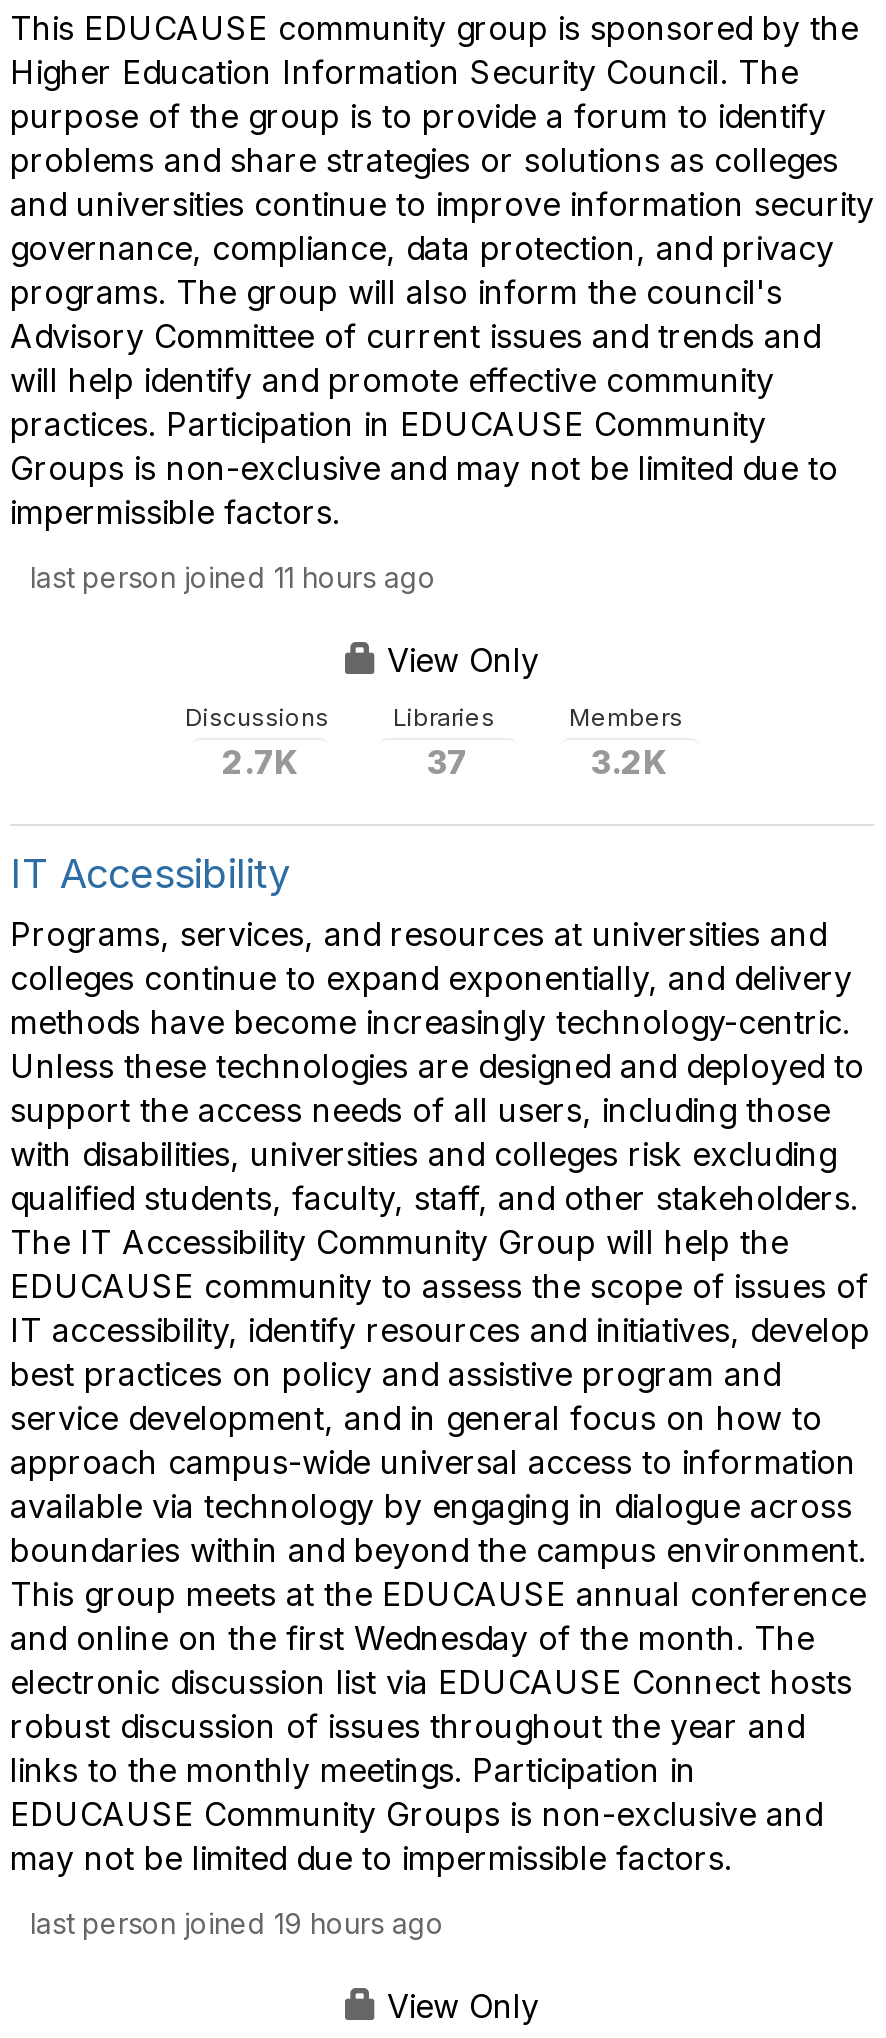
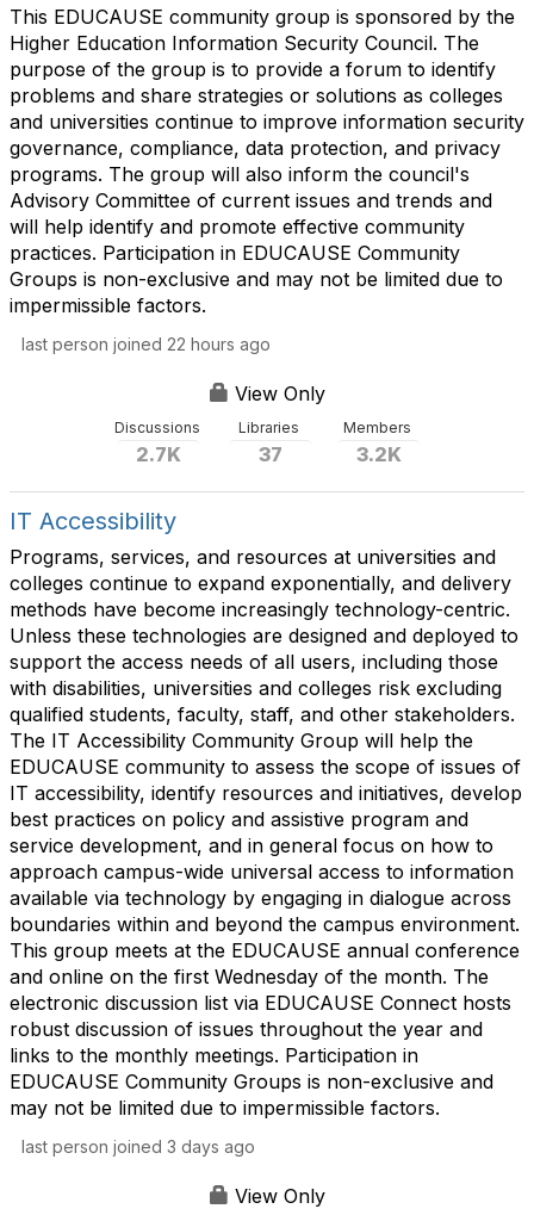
[30,560,436,594] last person joined 11 hours ago -> [21,334,271,354] last person joined 22 hours ago
[30,1906,444,1940] last person joined 19 hours ago -> [21,1136,255,1157] last person joined 3 days ago

